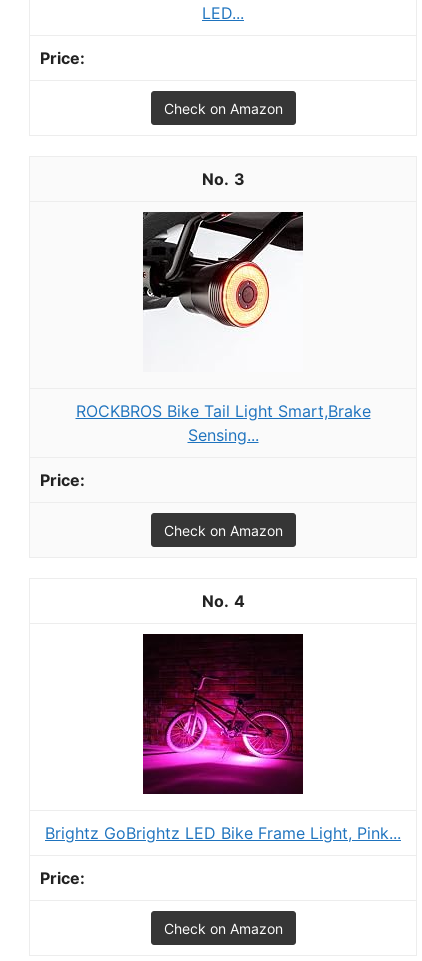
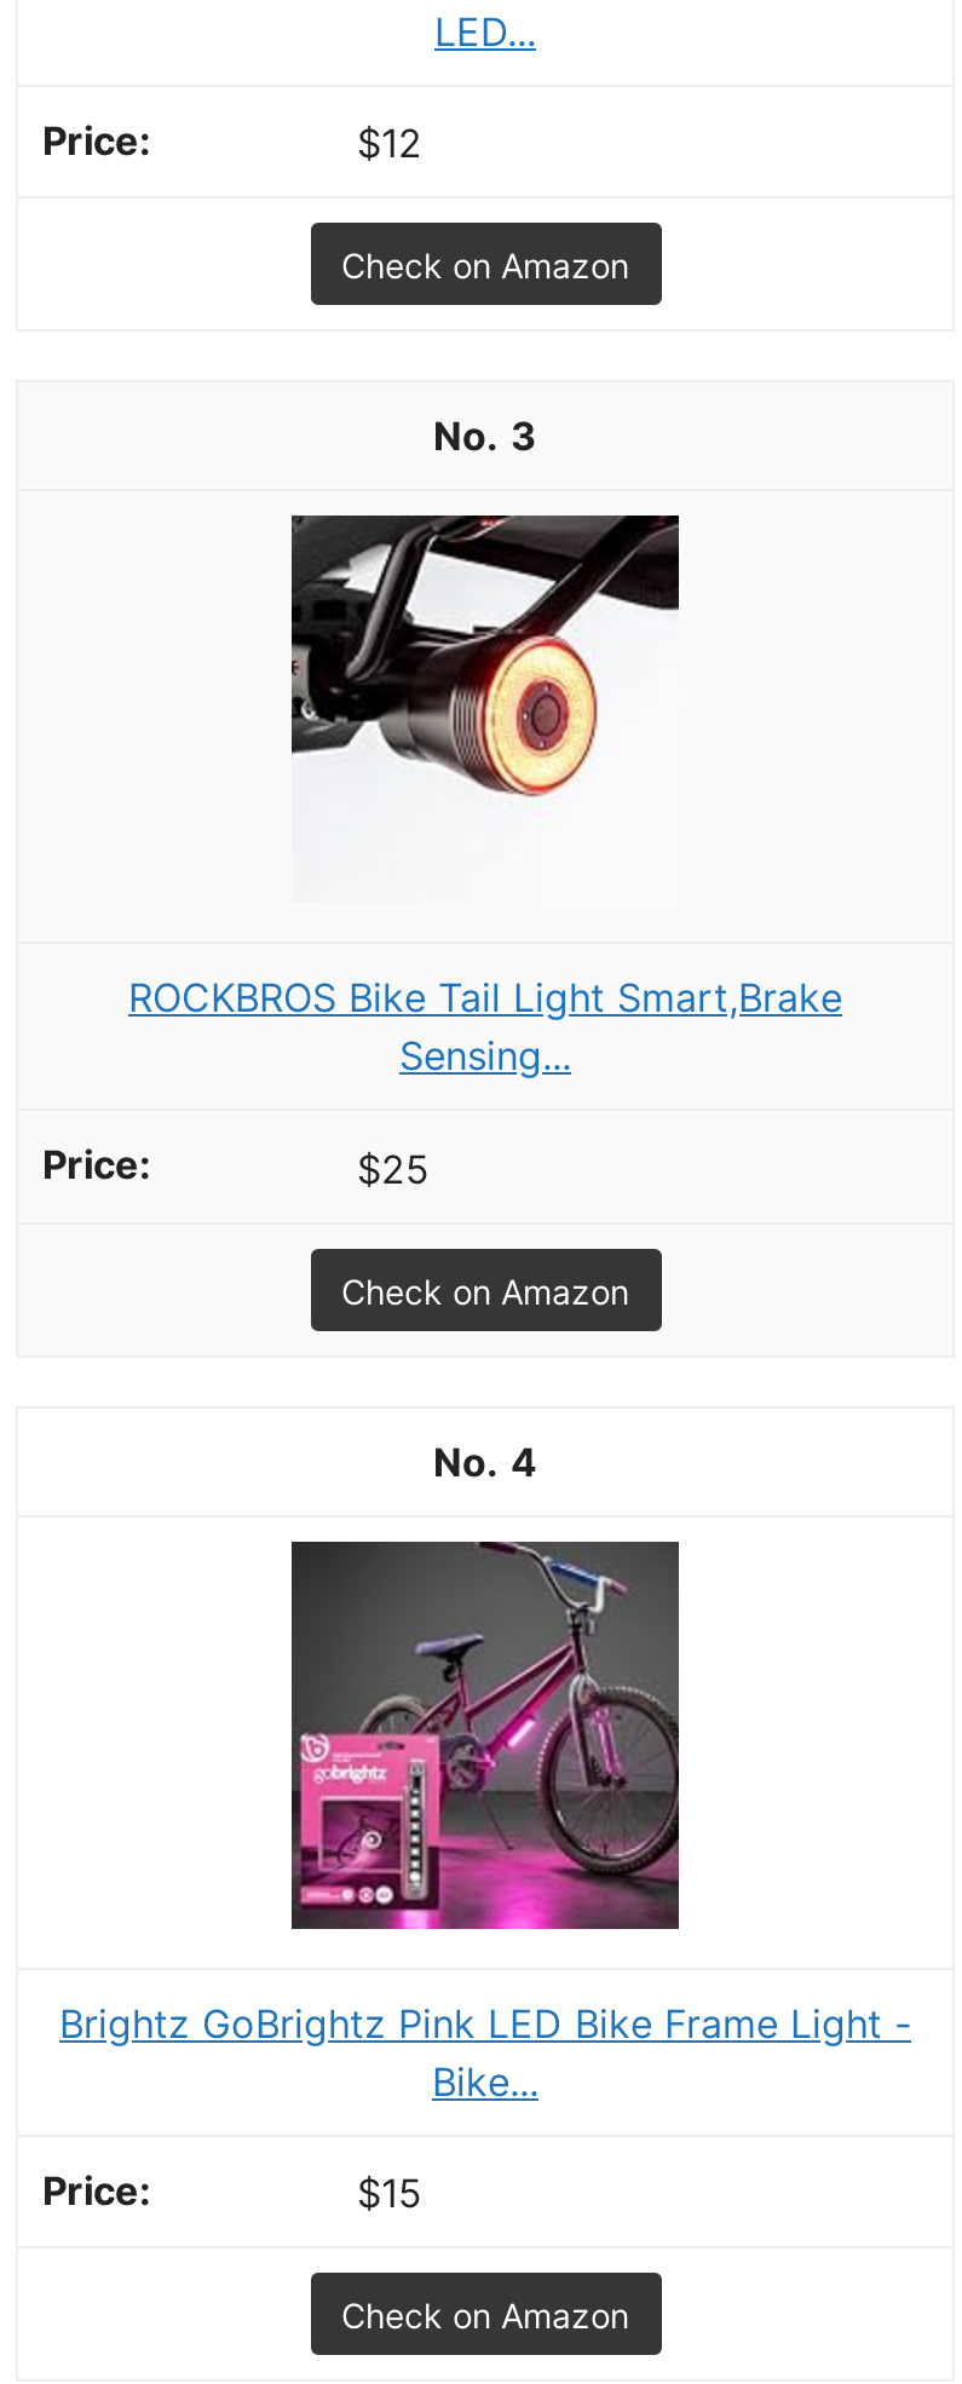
none -> [357,119,422,167] $12
none -> [357,1144,430,1193] $25
[45,633,401,842] [image] | Brightz GoBrightz LED Bike Frame Light, Pink... -> [59,1539,911,2218] [image] | Brightz GoBrightz Pink LED Bike Frame Light - | Bike... | $15

